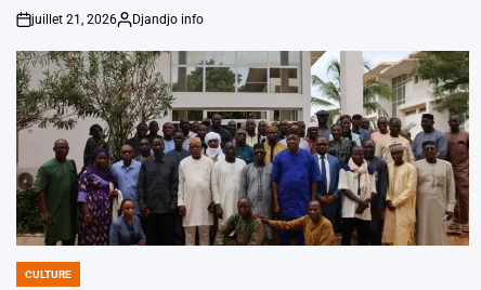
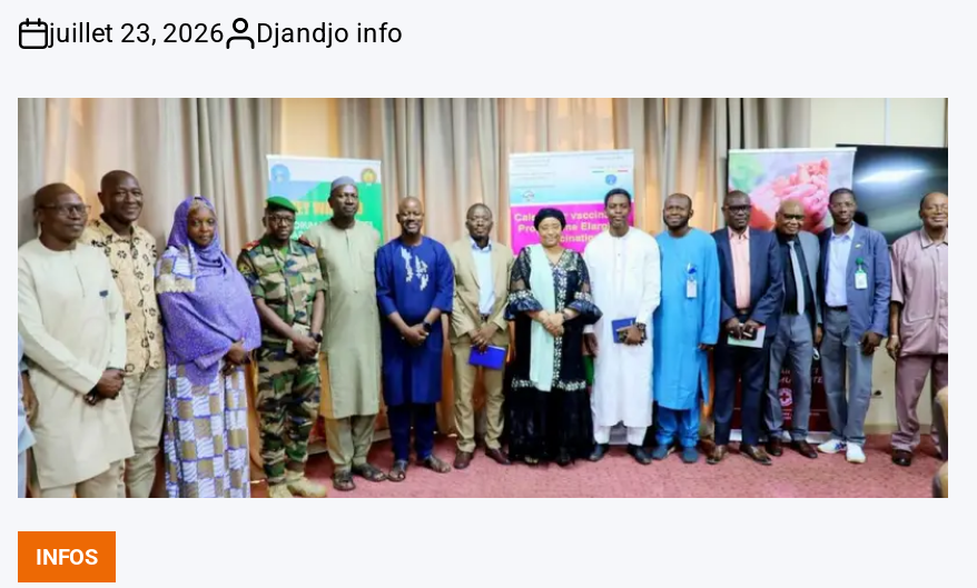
[31,12,204,27] juillet 21, 2026 Djandjo info -> [49,17,403,48] juillet 23, 2026 Djandjo info
[15,50,470,281] [image] | CULTURE -> [18,94,948,569] [image] | INFOS

